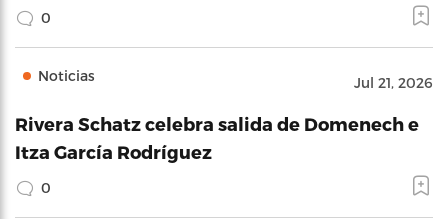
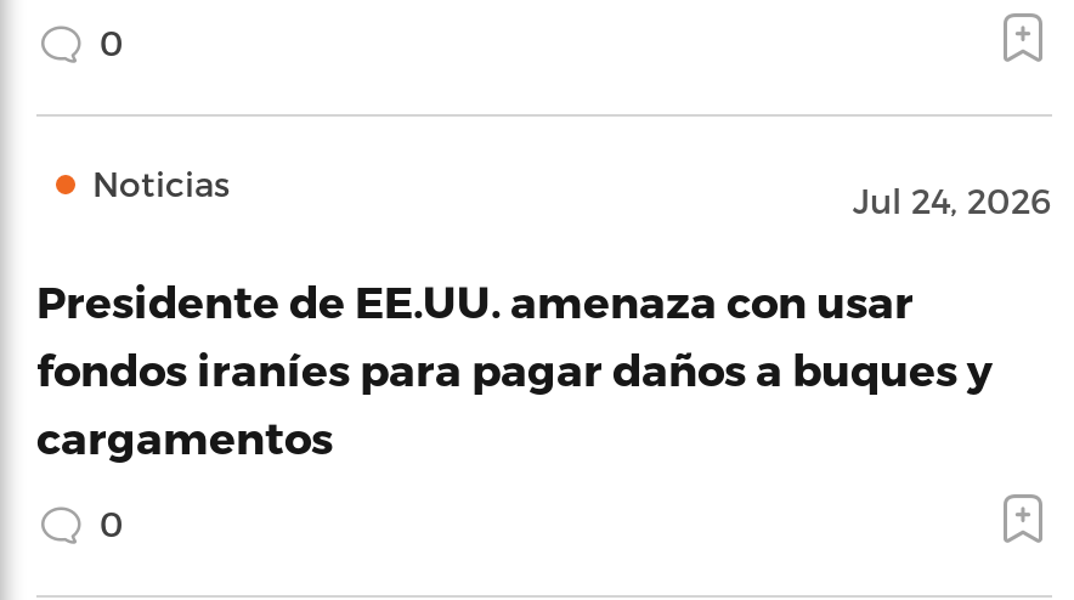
[354,74,433,91] Jul 21, 2026 -> [853,180,1052,221] Jul 24, 2026
[15,113,419,162] Rivera Schatz celebra salida de Domenech e | Itza García Rodríguez -> [36,274,991,462] Presidente de EE.UU. amenaza con usar | fondos iraníes para pagar daños a buques y | cargamentos

